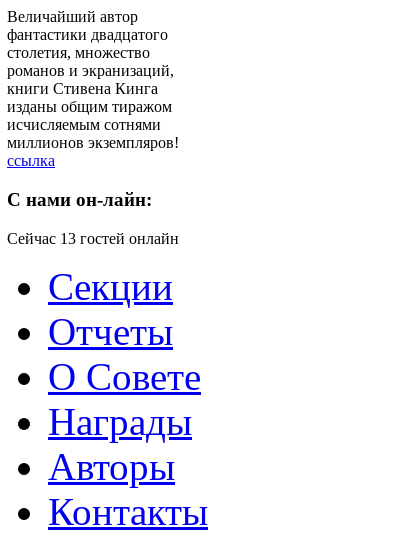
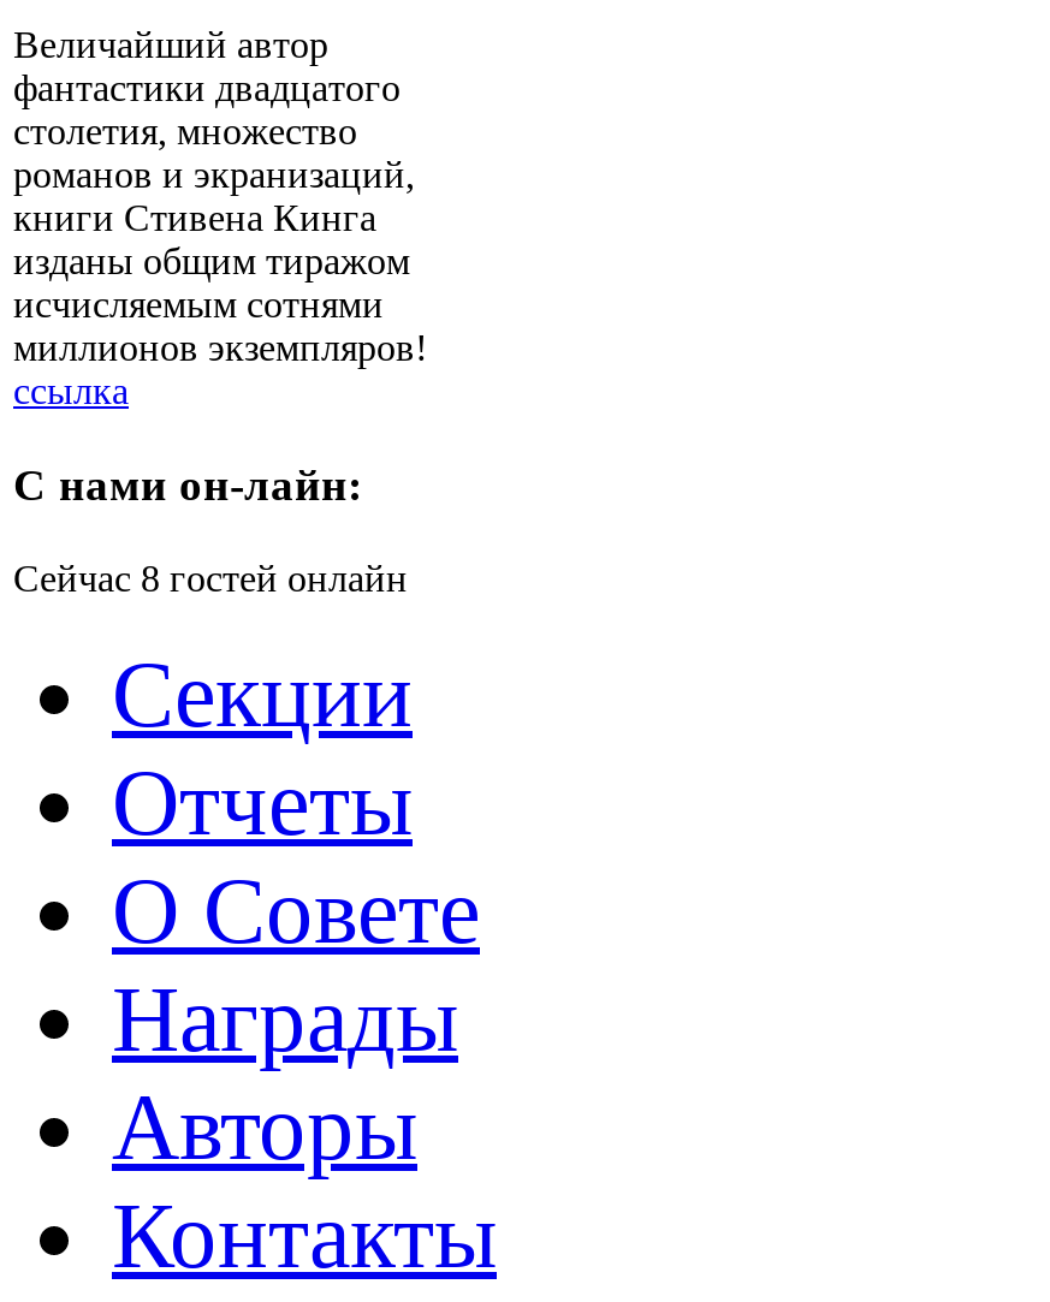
[7,230,179,247] Сейчас 13 гостей онлайн -> [13,557,408,598] Сейчас 8 гостей онлайн

